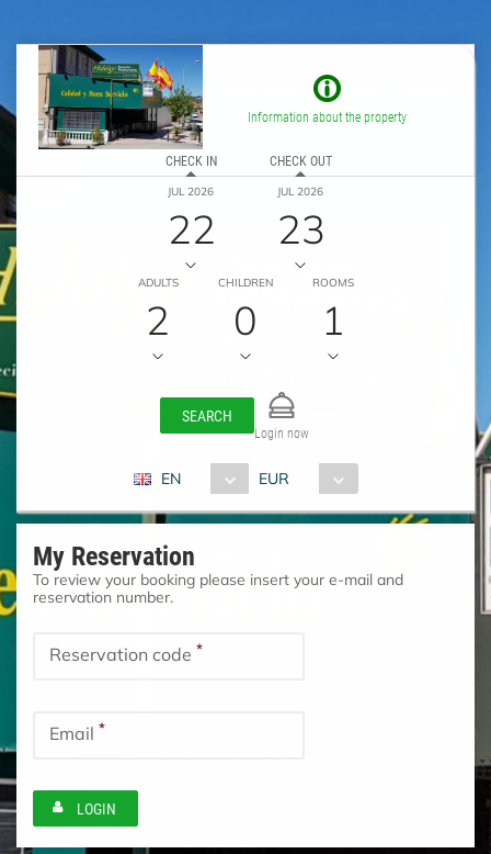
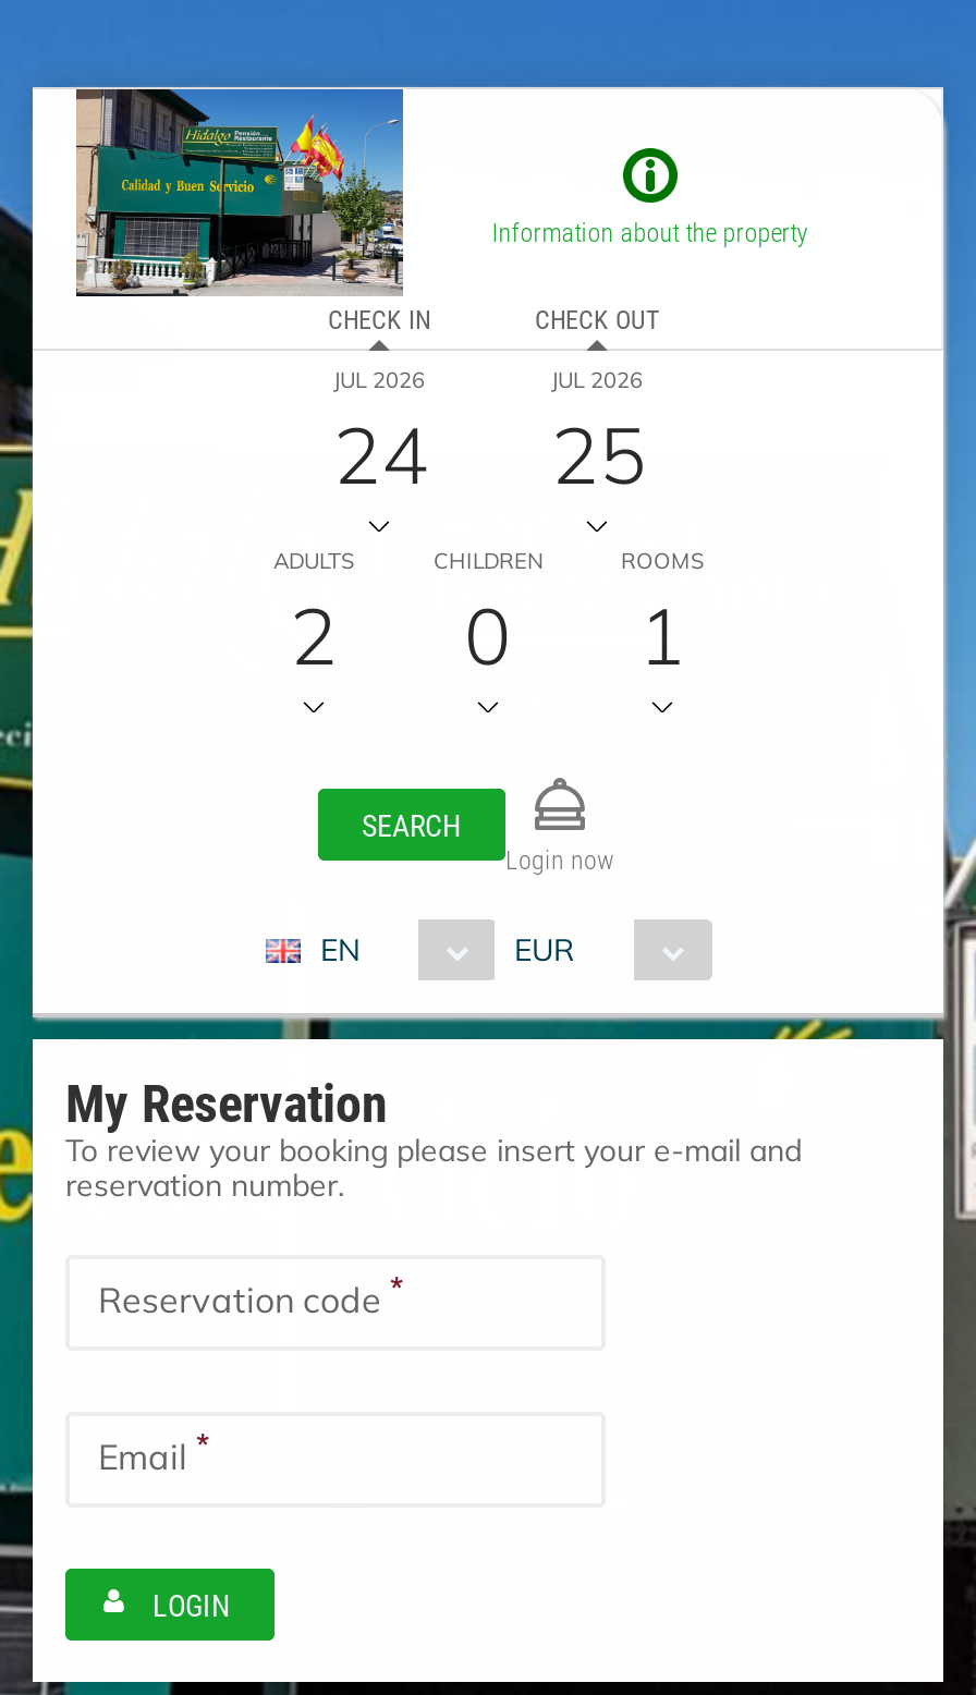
[168,203,216,254] 22 -> [333,403,429,503] 24
[277,203,326,254] 23 -> [551,403,647,503] 25

